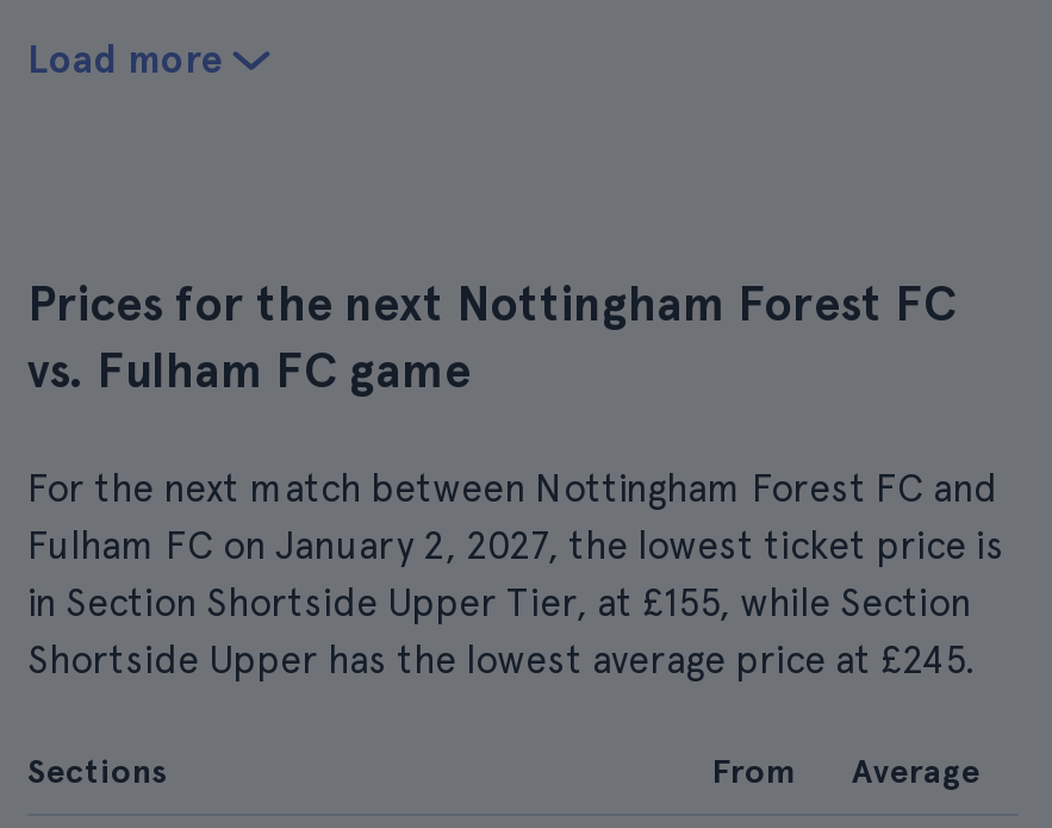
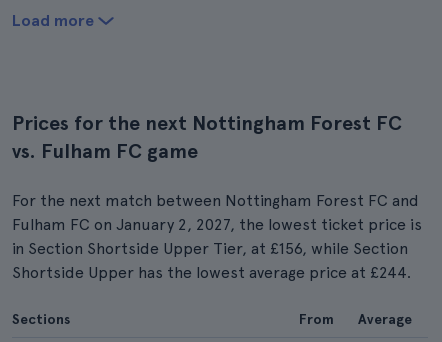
[27,580,971,625] in Section Shortside Upper Tier, at £155, while Section -> [12,239,408,258] in Section Shortside Upper Tier, at £156, while Section
[27,637,973,683] Shortside Upper has the lowest average price at £245. -> [12,263,411,282] Shortside Upper has the lowest average price at £244.

